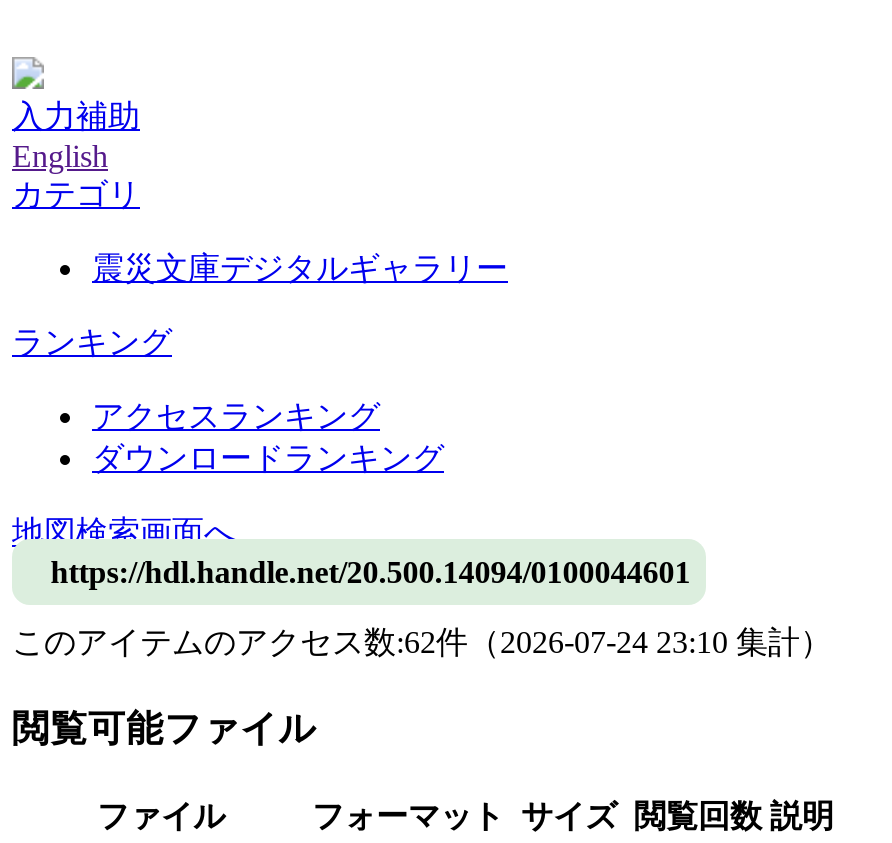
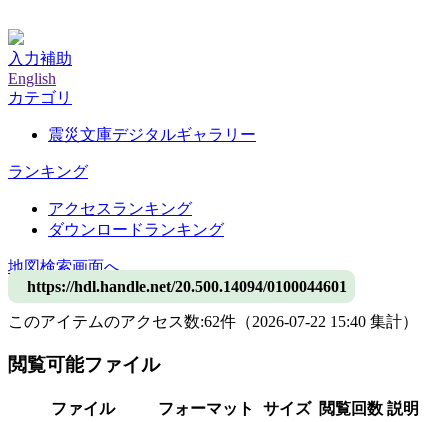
[12,625,832,659] このアイテムのアクセス数:62件（2026-07-24 23:10 集計） -> [8,313,418,330] このアイテムのアクセス数:62件（2026-07-22 15:40 集計）

